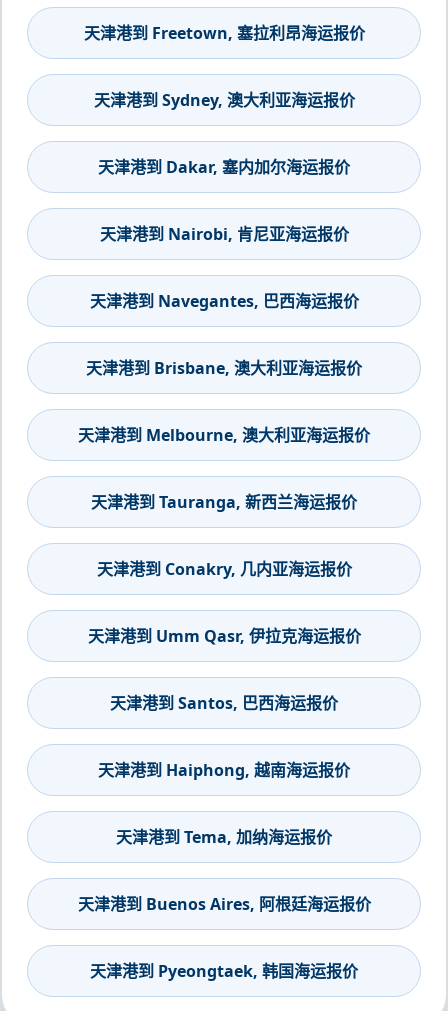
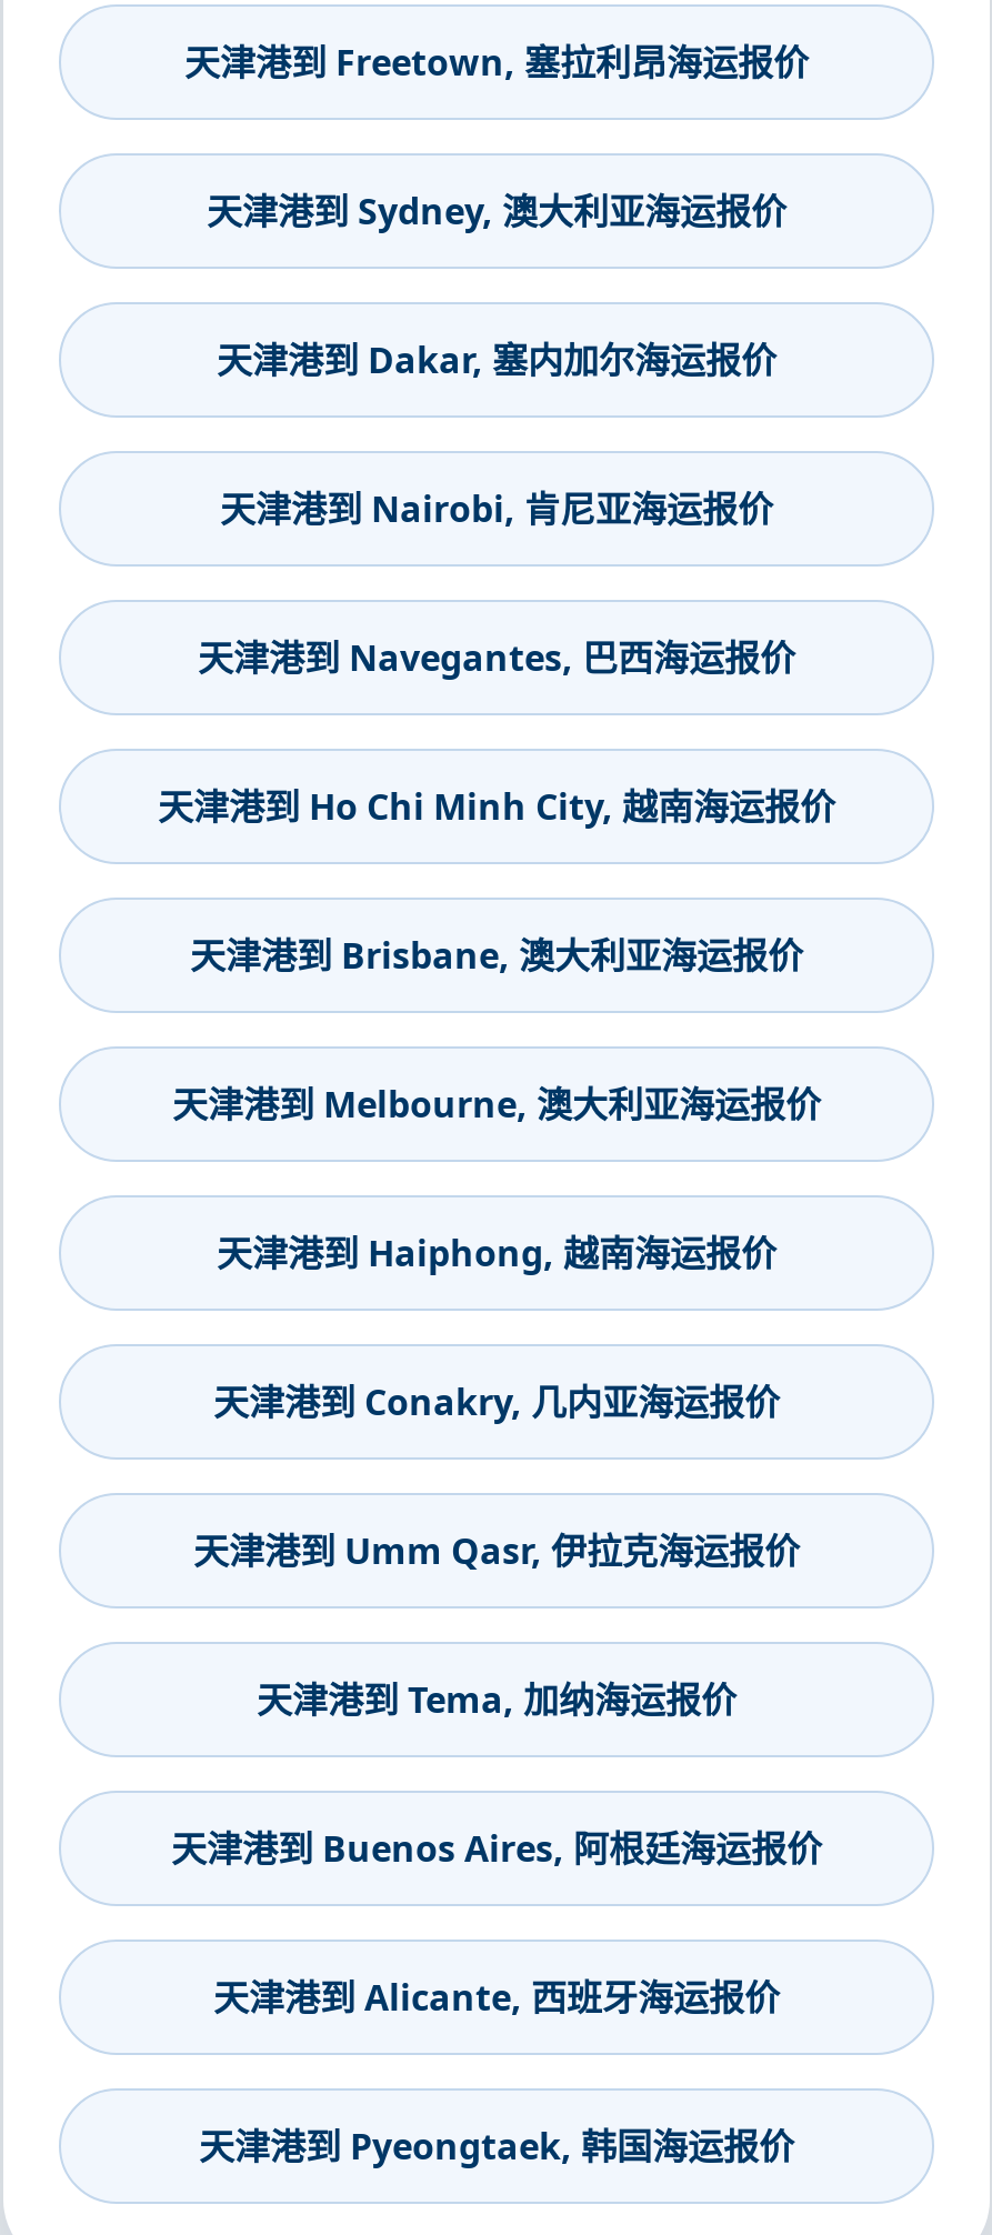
none -> [158,782,835,831] 天津港到 Ho Chi Minh City, 越南海运报价
moved [78,357,370,446] -> [172,931,821,1129]: 天津港到 Brisbane, 澳大利亚海运报价 | 天津港到 Melbourne, 澳大利亚海运报价
[91,491,357,513] 天津港到 Tauranga, 新西兰海运报价 -> none
moved [87,558,360,647] -> [193,1377,800,1575]: 天津港到 Conakry, 几内亚海运报价 | 天津港到 Umm Qasr, 伊拉克海运报价
[110,692,338,714] 天津港到 Santos, 巴西海运报价 -> none
moved [98,759,350,781] -> [217,1229,776,1277]: 天津港到 Haiphong, 越南海运报价
moved [77,826,370,915] -> [171,1675,822,1873]: 天津港到 Tema, 加纳海运报价 | 天津港到 Buenos Aires, 阿根廷海运报价
none -> [213,1973,780,2022] 天津港到 Alicante, 西班牙海运报价

